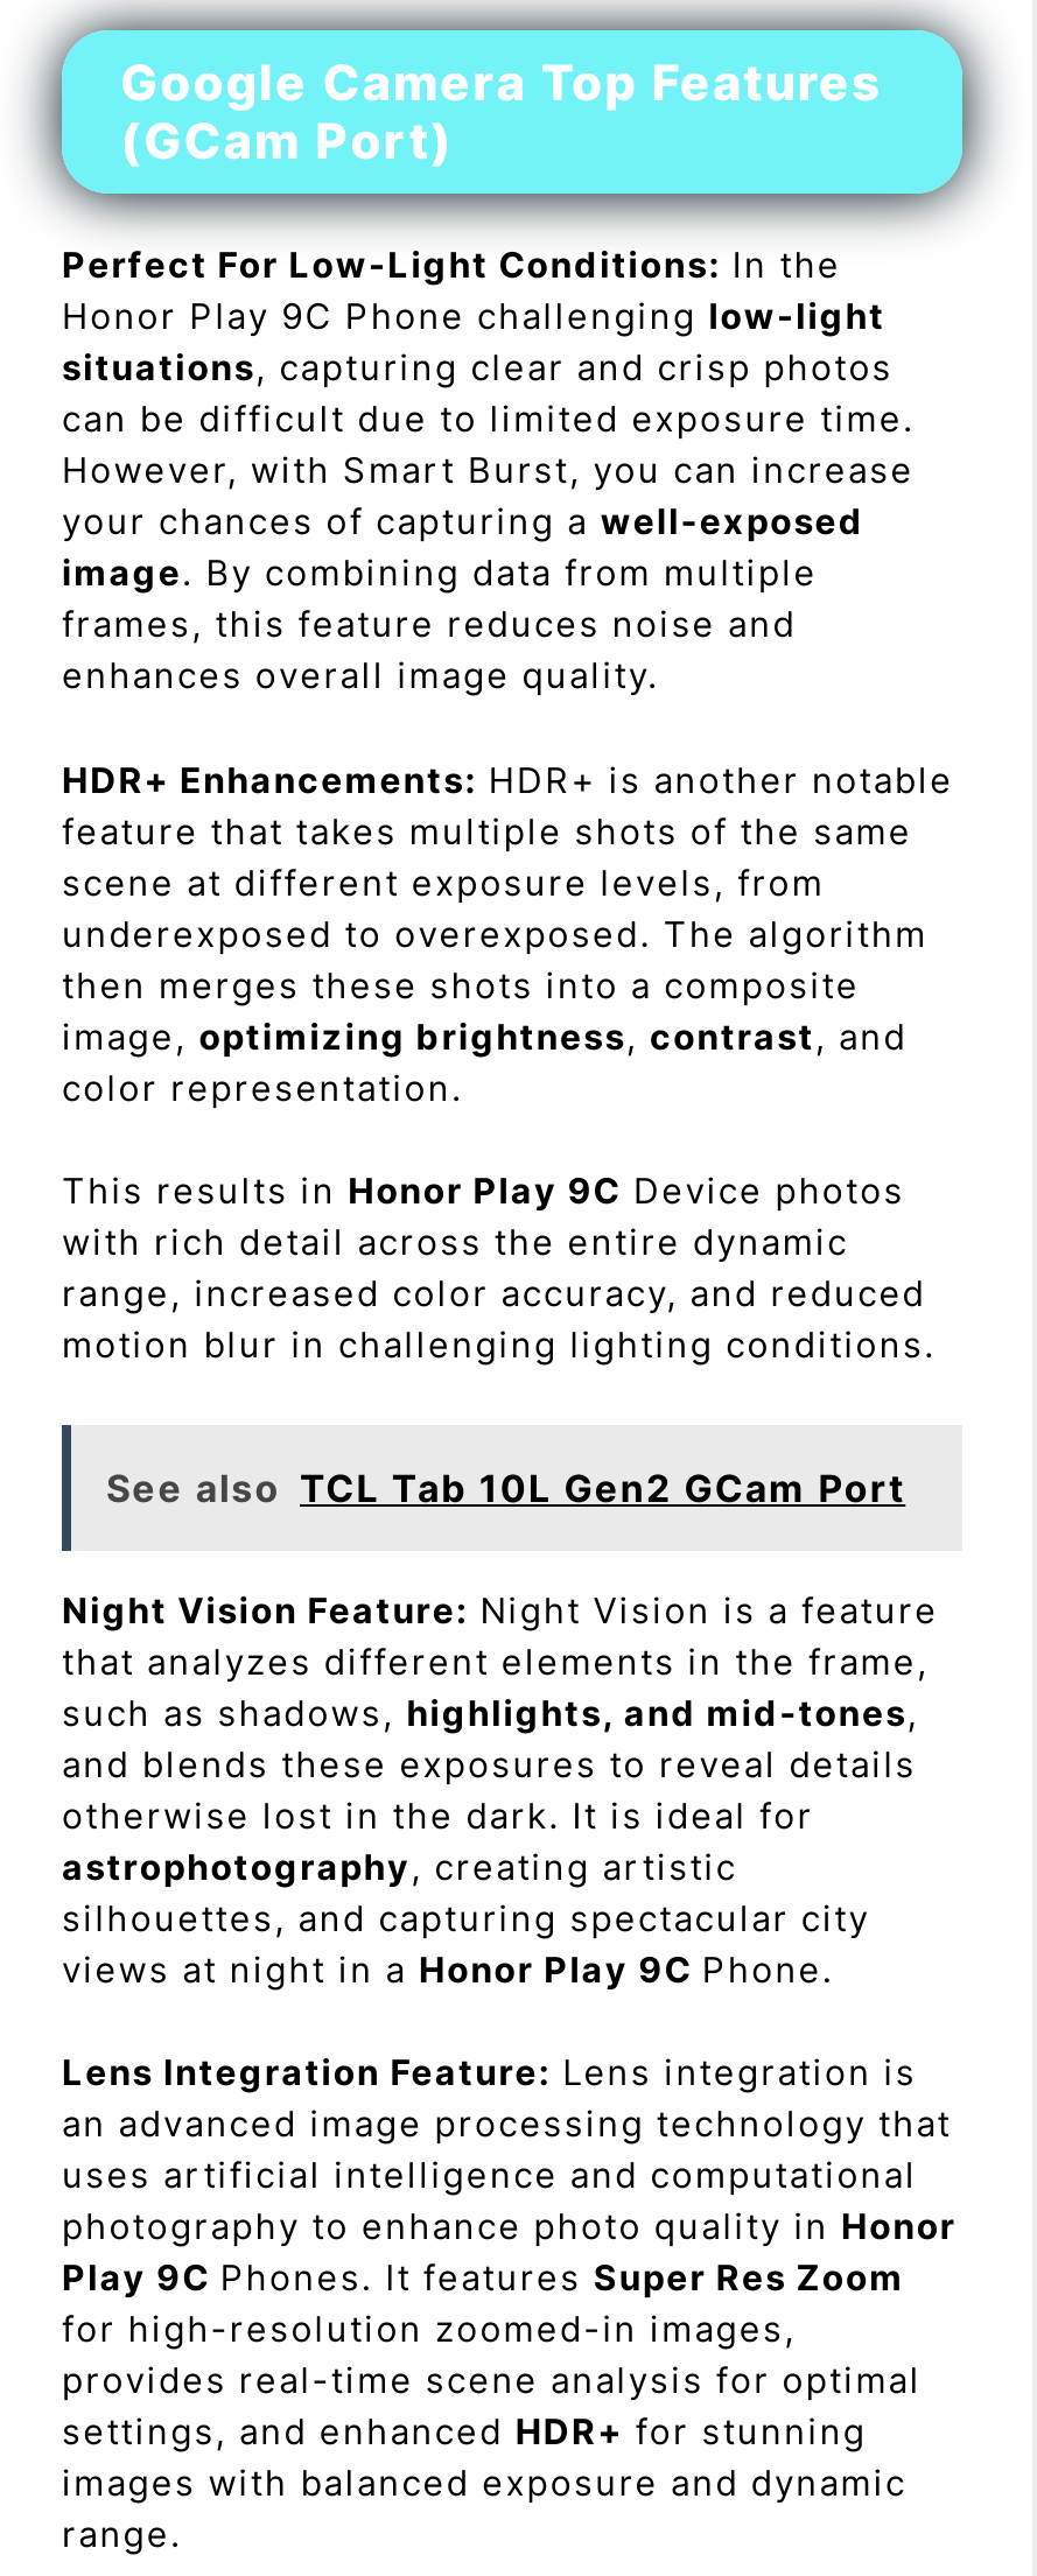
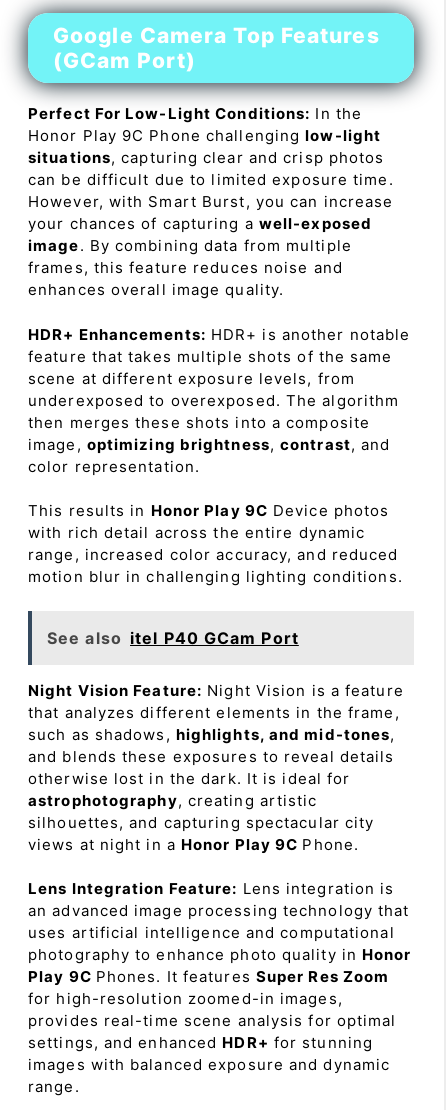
[106,1464,905,1510] See also TCL Tab 10L Gen2 GCam Port -> [47,627,299,647] See also itel P40 GCam Port

